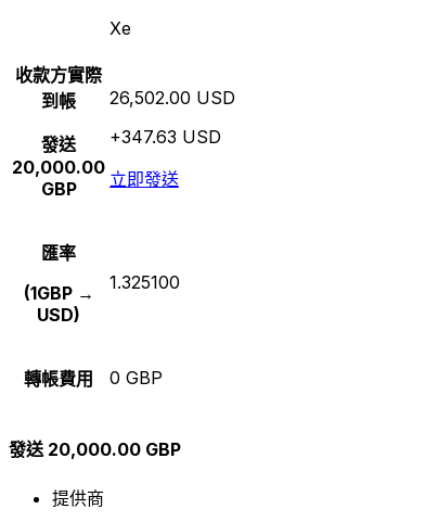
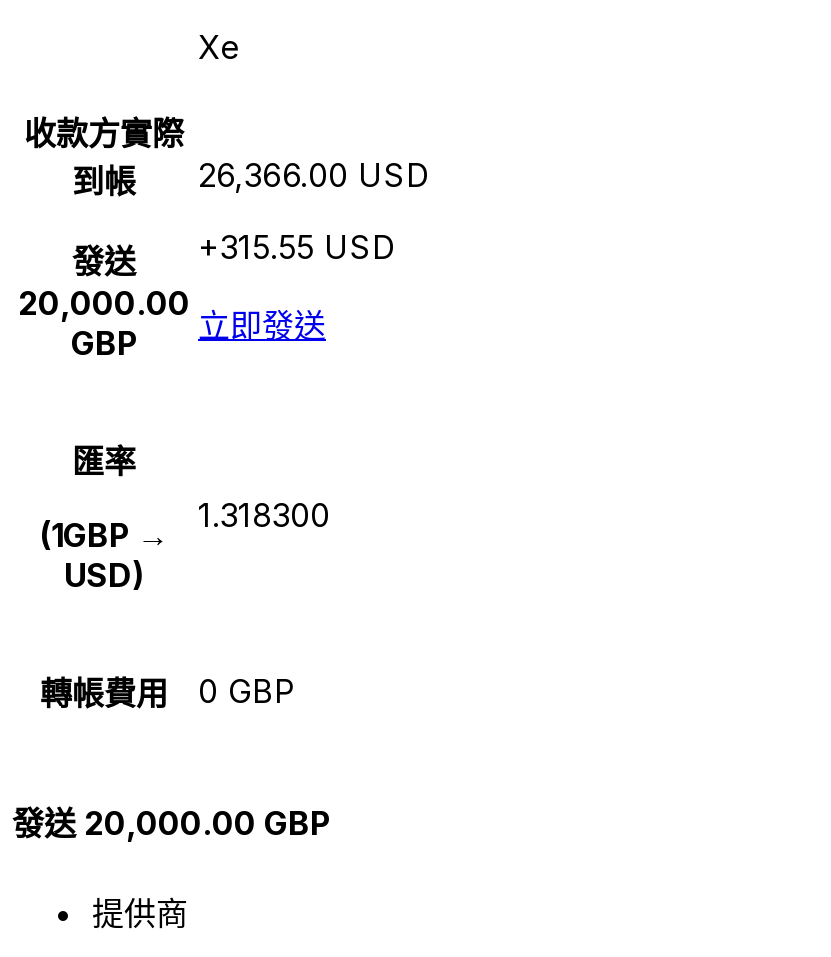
[41,87,235,112] 到帳 26,502.00 USD -> [72,156,430,202] 到帳 26,366.00 USD
[41,126,221,156] 發送 +347.63 USD -> [72,228,396,282] 發送 +315.55 USD
[110,272,180,293] 1.325100 -> [198,496,330,536] 1.318300

